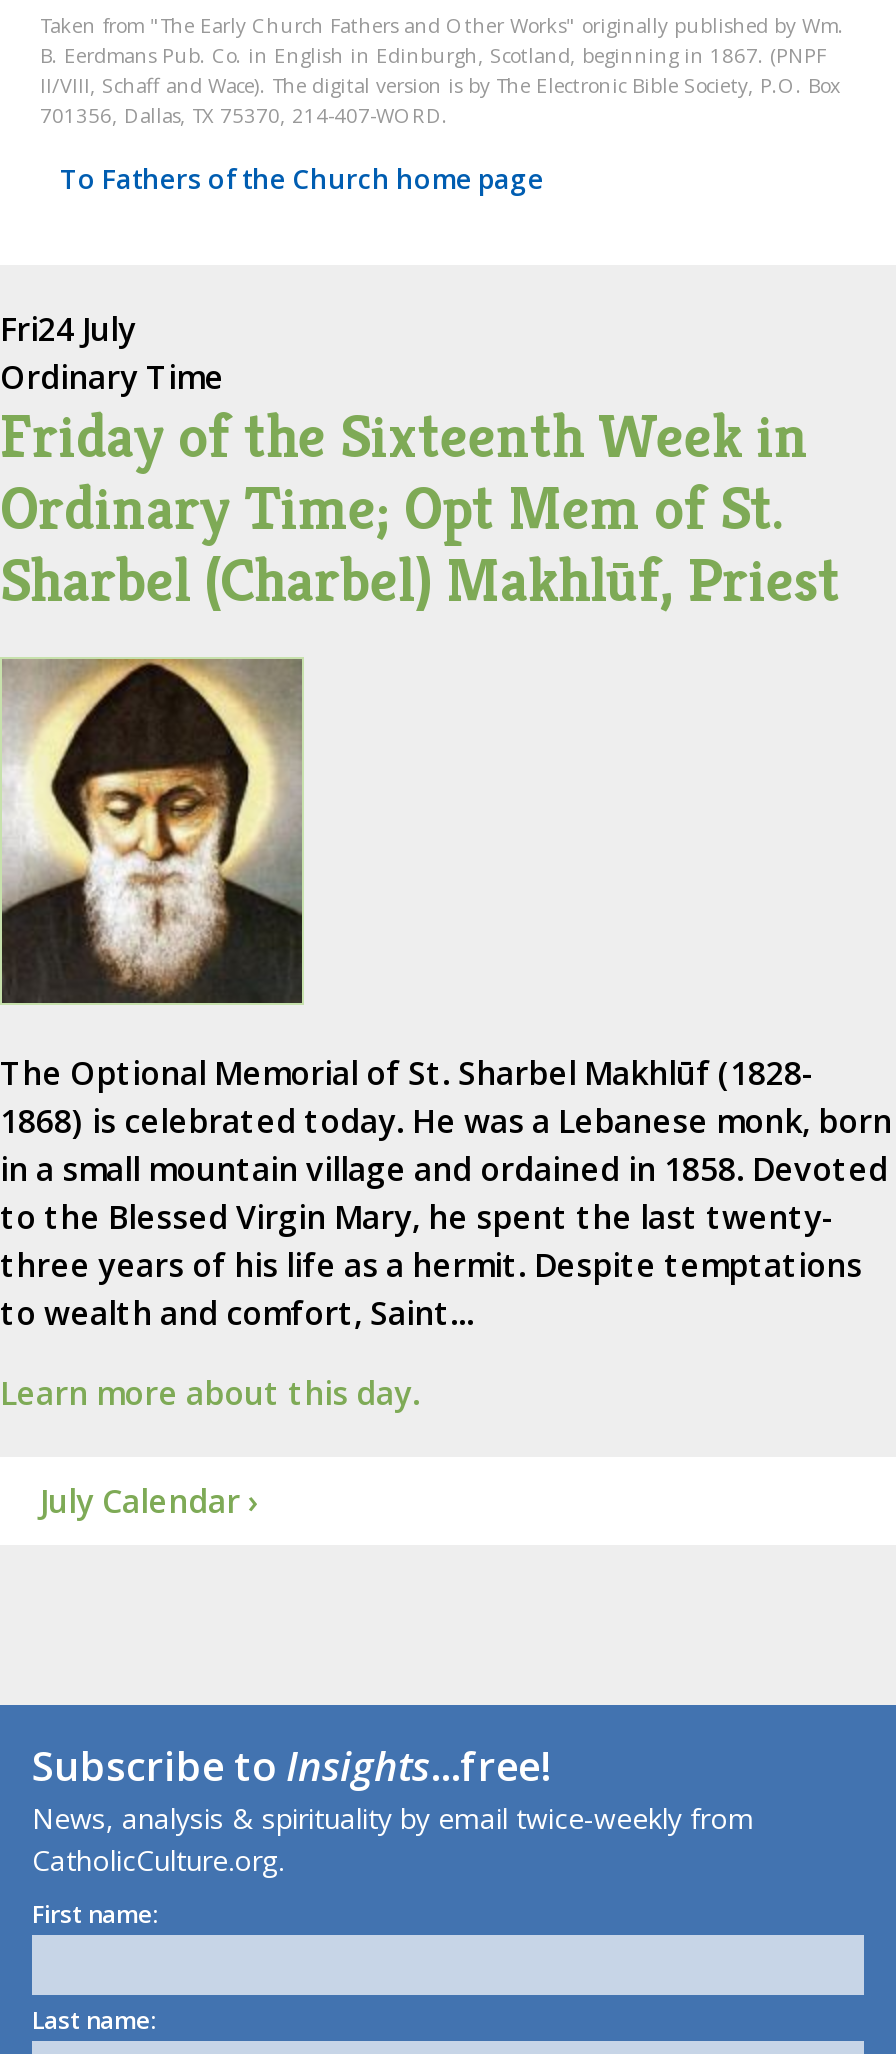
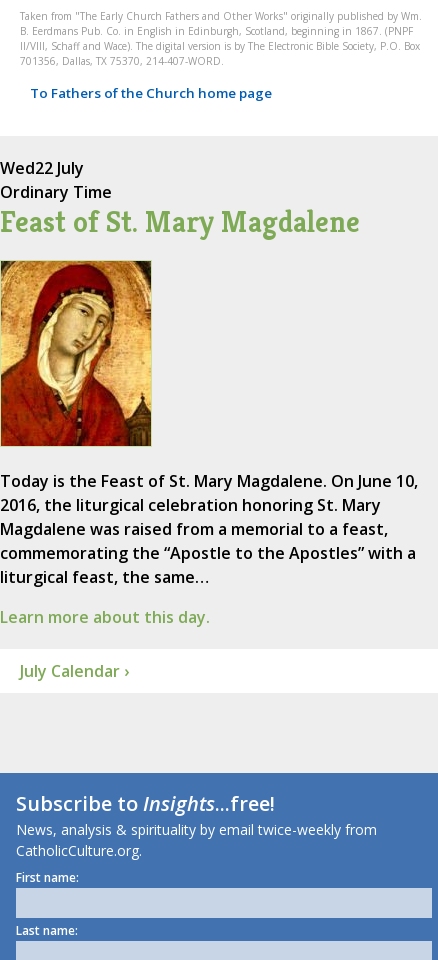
[0,307,136,351] Fri24 July -> [0,157,84,179] Wed22 July
[0,399,840,619] Friday of the Sixteenth Week in | Ordinary Time; Opt Mem of St. | Sharbel (Charbel) Makhlūf, Priest -> [0,203,360,241] Feast of St. Mary Magdalene
[6,657,304,919] [image] -> [3,320,152,439] [image]
[0,1051,892,1335] The Optional Memorial of St. Sharbel Makhlūf (1828- | 1868) is celebrated today. He was a Lebanese monk, born | in a small mountain village and ordained in 1858. Devoted | to the Blessed Virgin Mary, he spent the last twenty- | three years of his life as a hermit. Despite temptations | to wealth and comfort, Saint… -> [0,470,418,588] Today is the Feast of St. Mary Magdalene. On June 10, | 2016, the liturgical celebration honoring St. Mary | Magdalene was raised from a memorial to a feast, | commemorating the “Apostle to the Apostles” with a | liturgical feast, the same…

